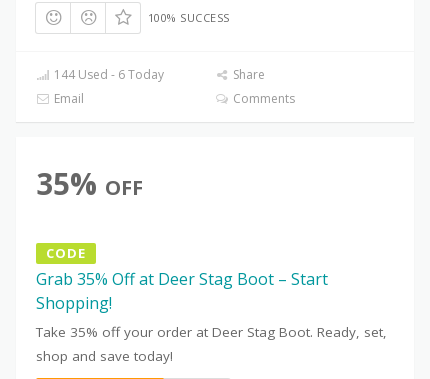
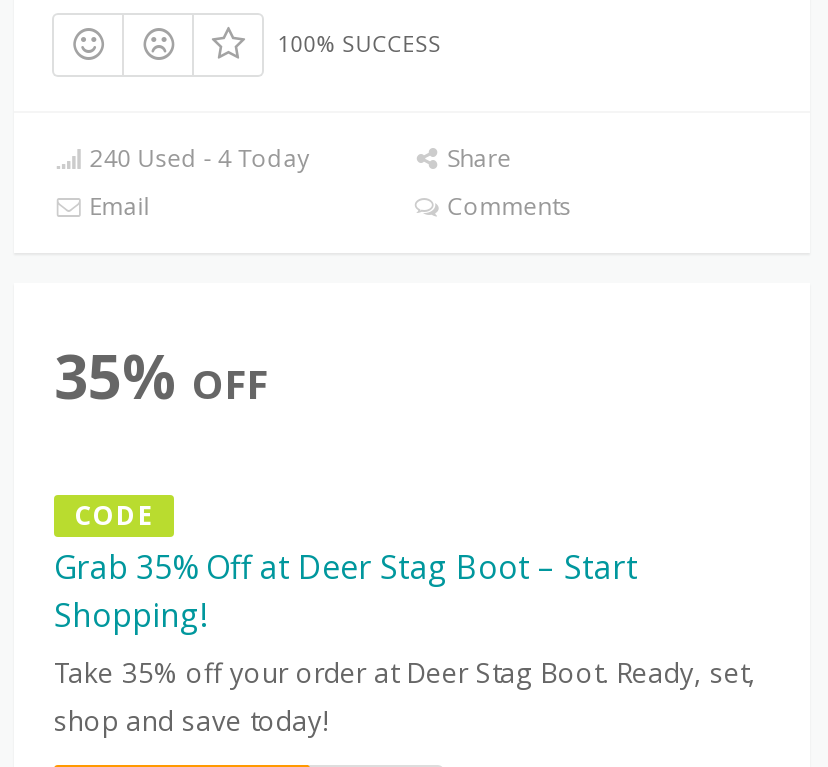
[51,66,164,83] 144 Used - 6 Today -> [84,141,310,175] 240 Used - 4 Today

